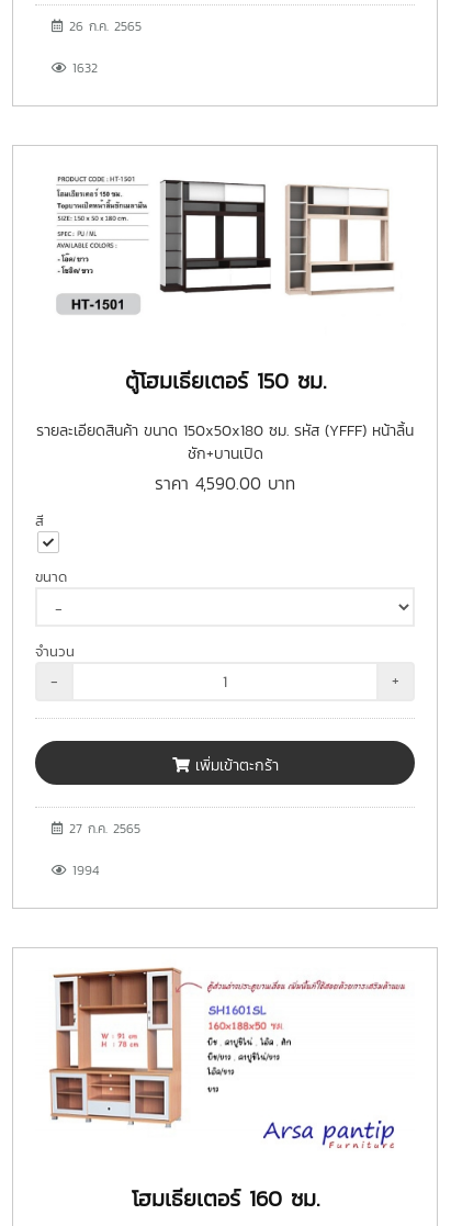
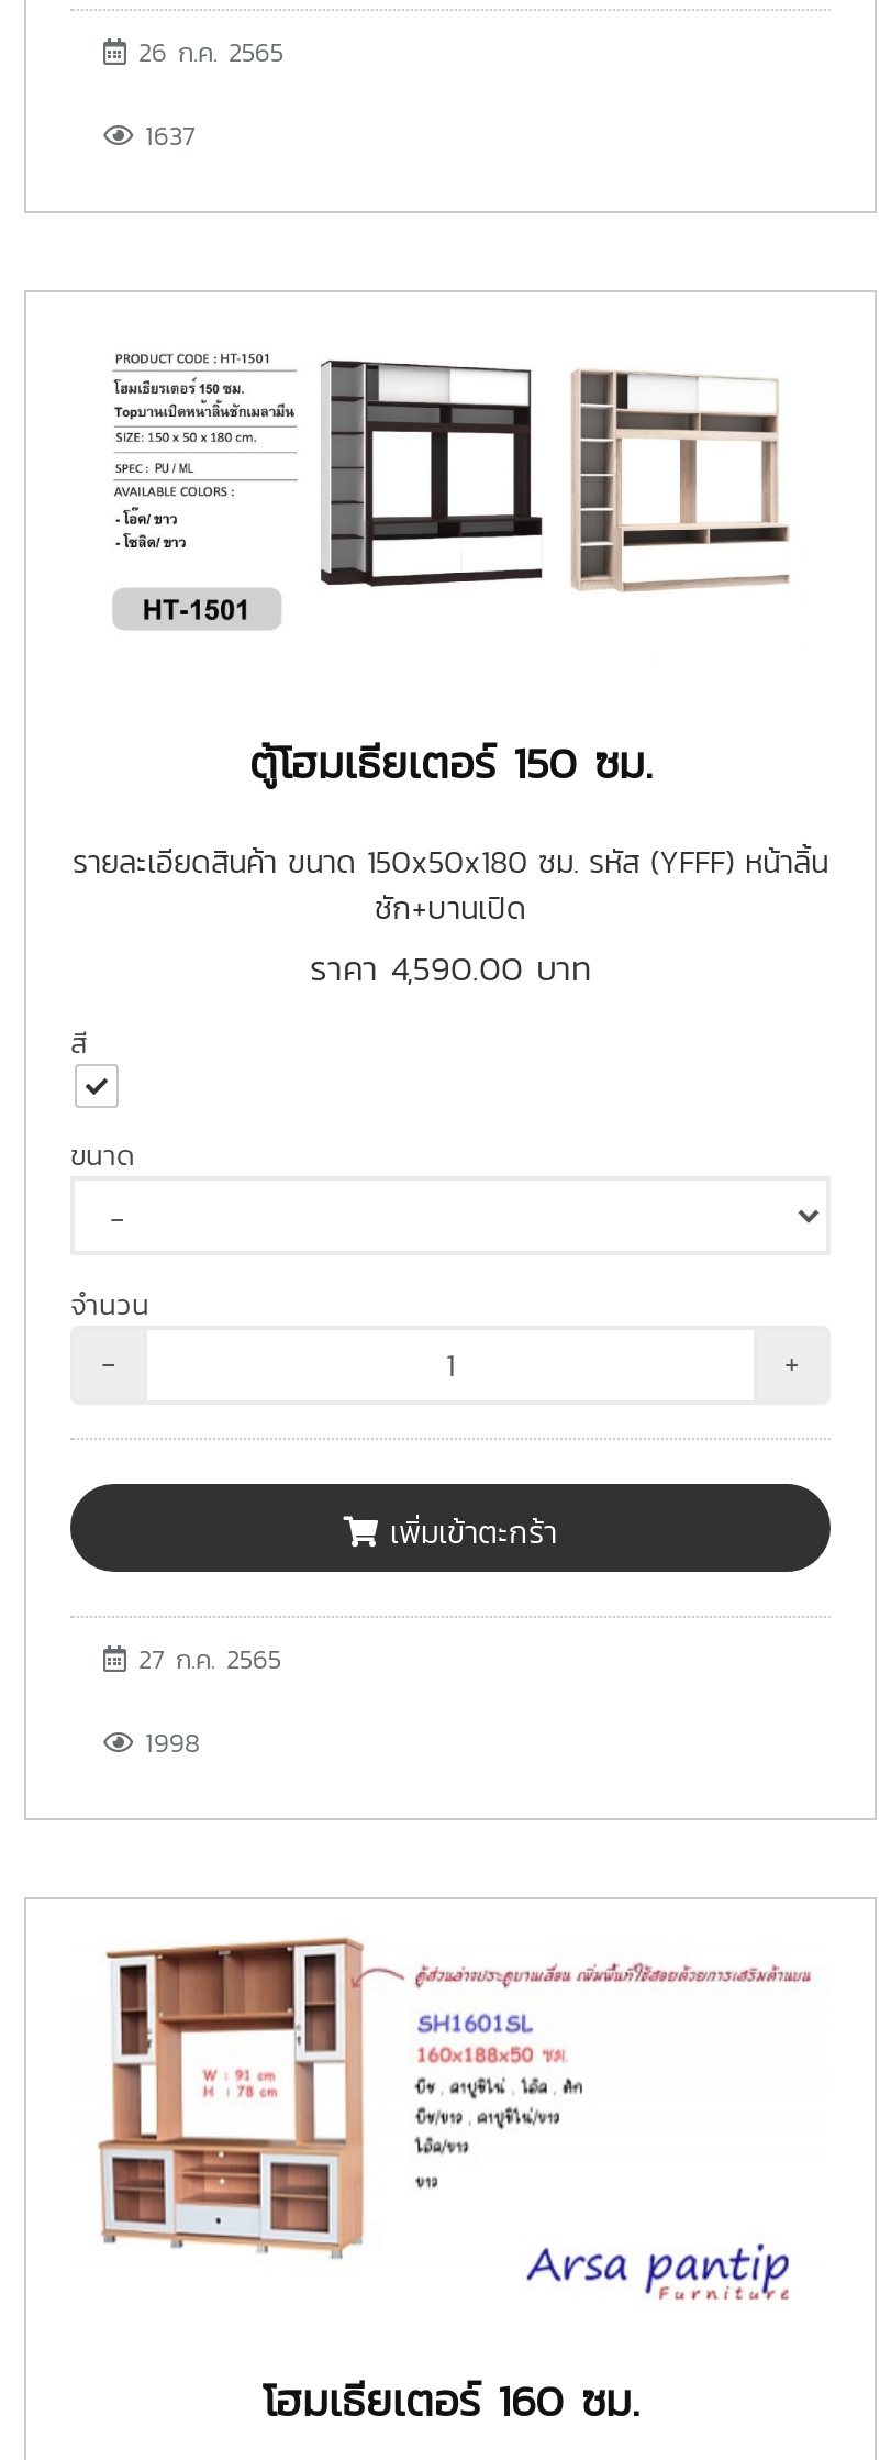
[67,58,98,77] 1632 -> [134,116,196,155] 1637
[67,861,99,881] 1994 -> [134,1724,200,1764] 1998

